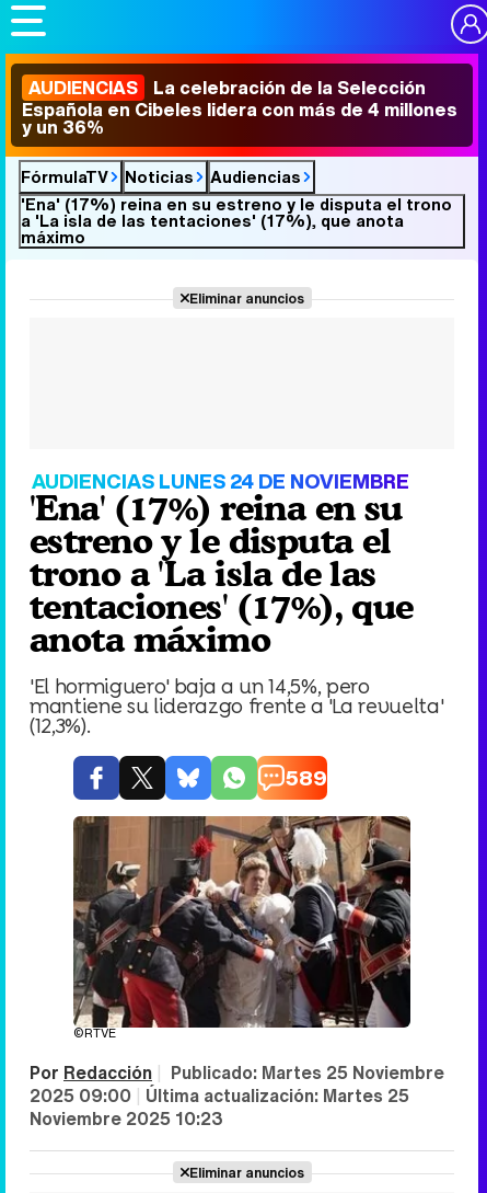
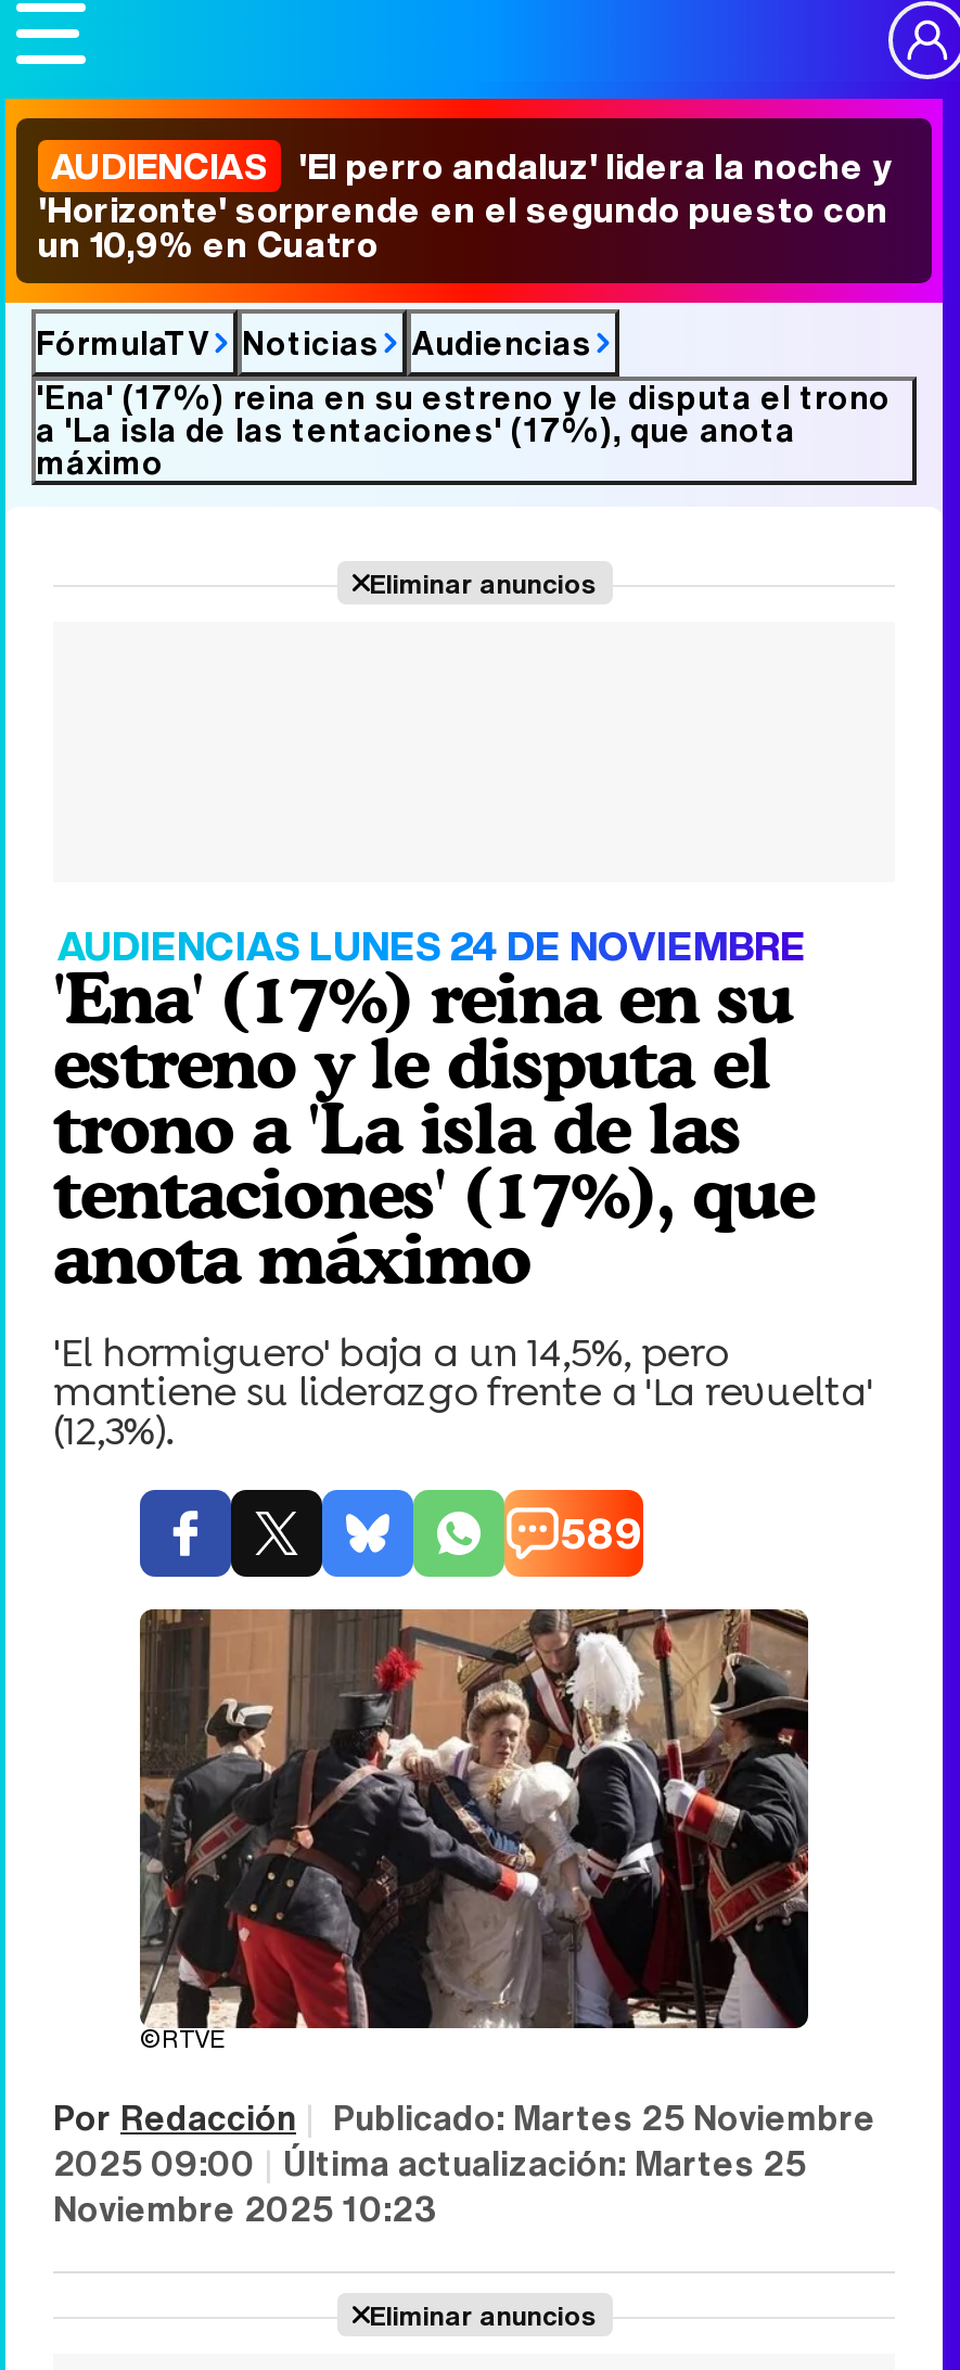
[22,74,457,140] AUDIENCIAS La celebración de la Selección | Española en Cibeles lidera con más de 4 millones | y un 36% -> [38,140,893,270] AUDIENCIAS 'El perro andaluz' lidera la noche y | 'Horizonte' sorprende en el segundo puesto con | un 10,9% en Cuatro

